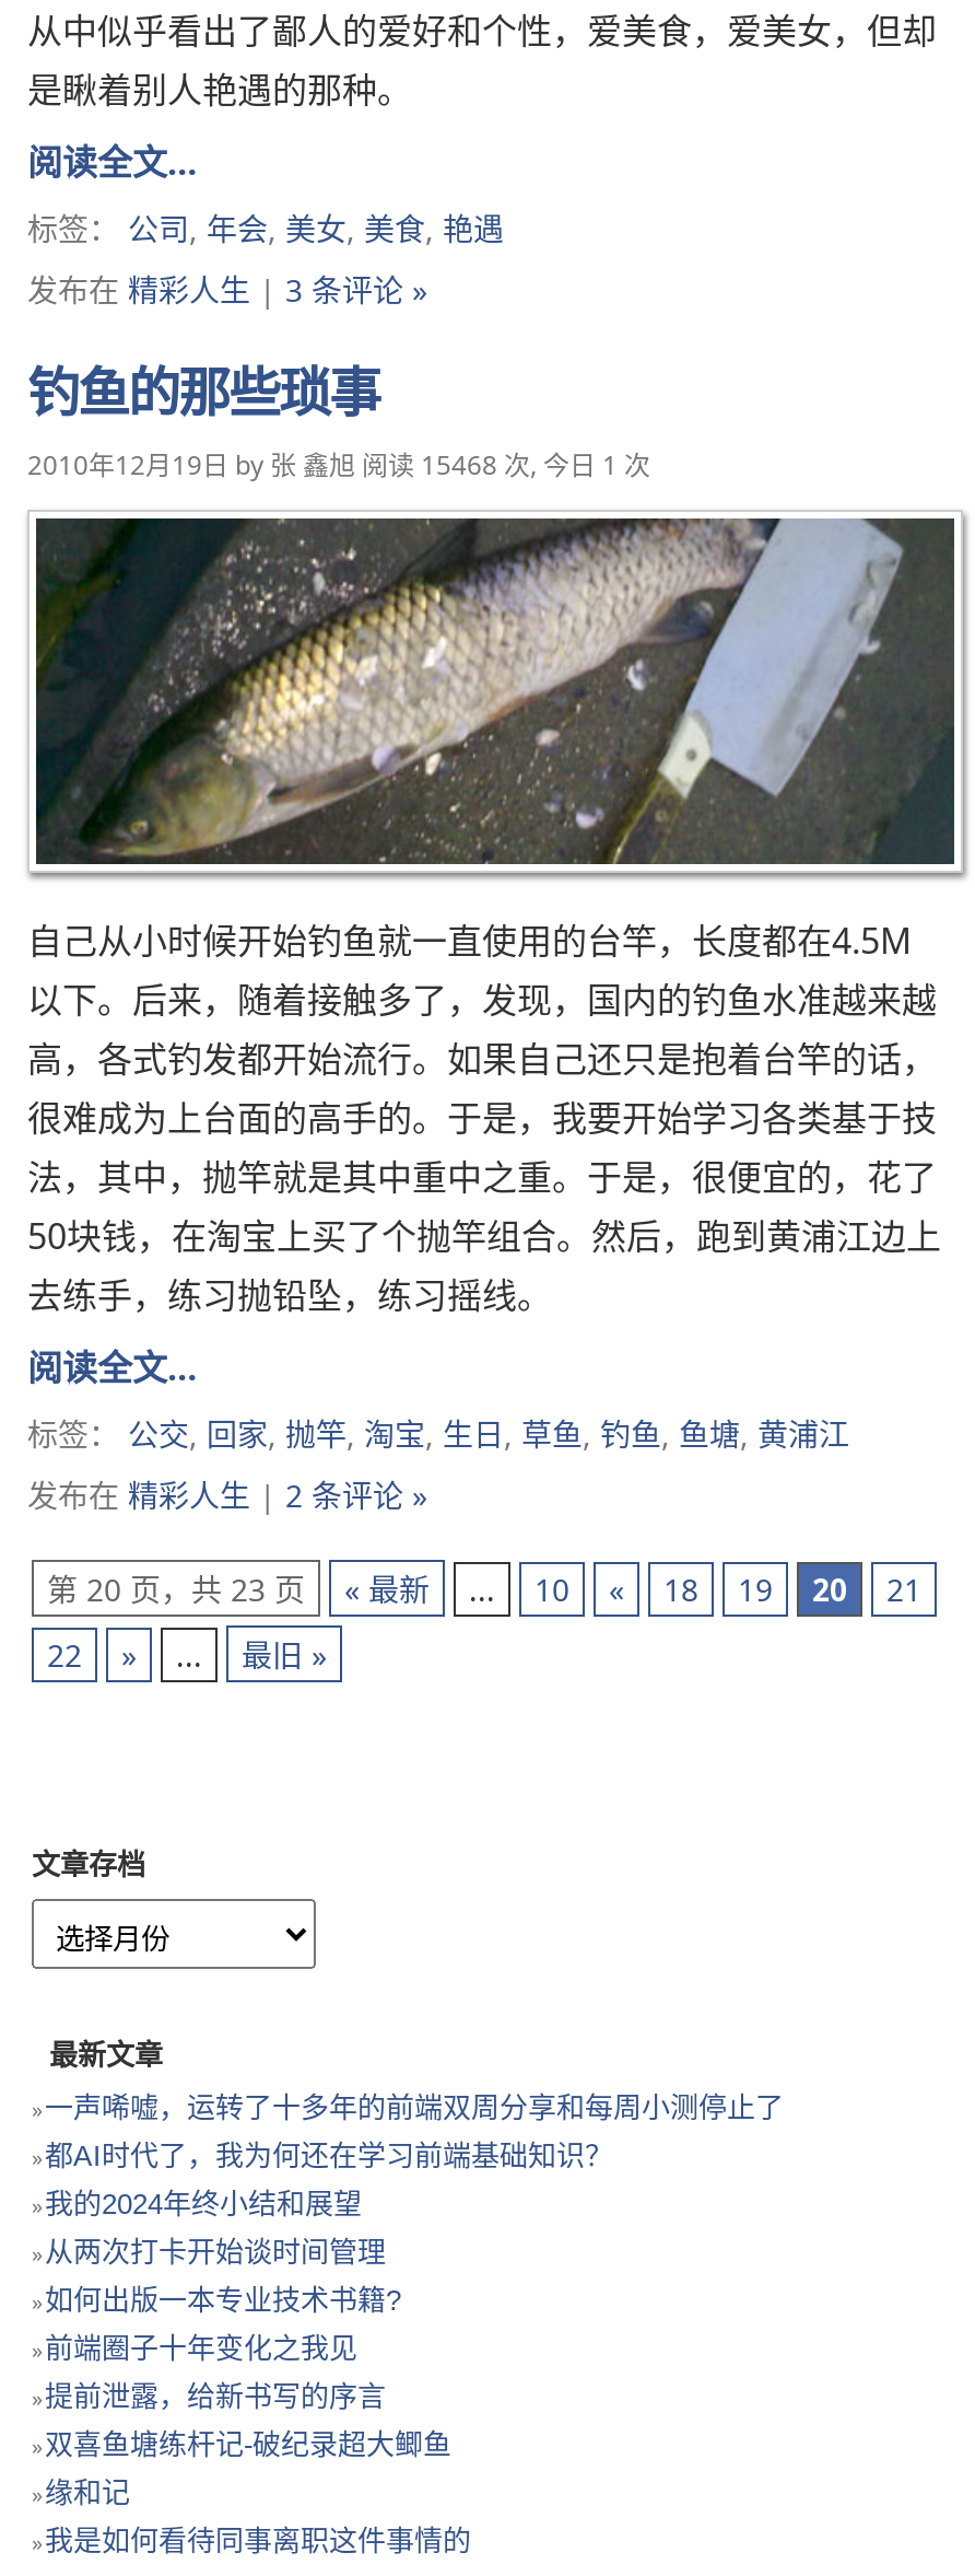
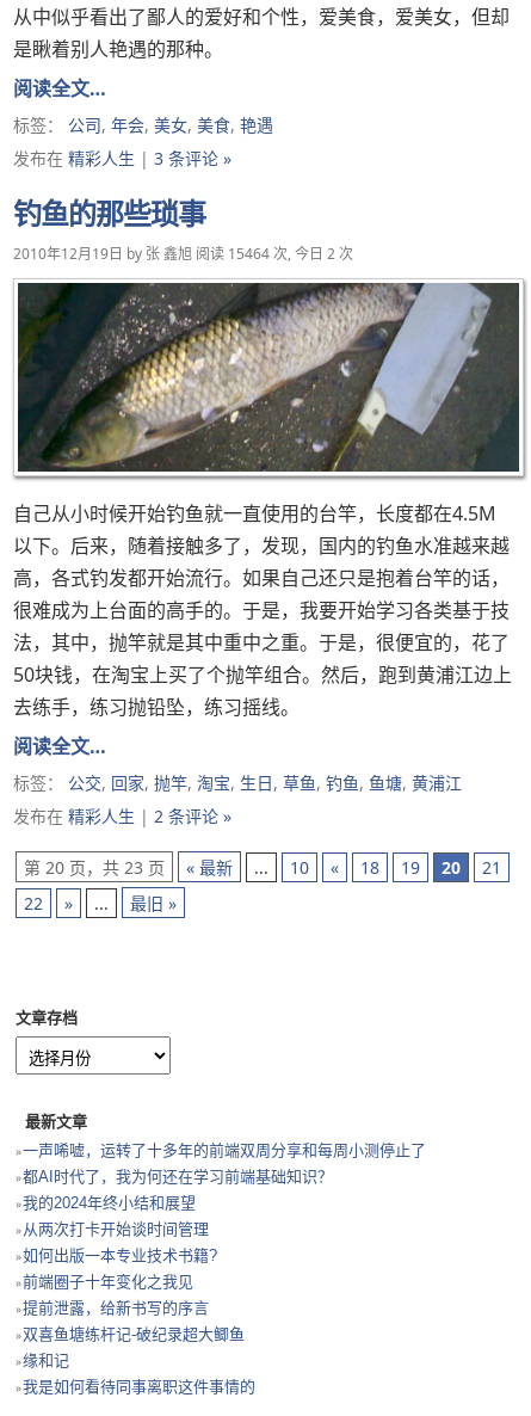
[27,446,650,483] 2010年12月19日by张 鑫旭阅读 15468 次, 今日 1 次 -> [13,243,353,264] 2010年12月19日by张 鑫旭阅读 15464 次, 今日 2 次

